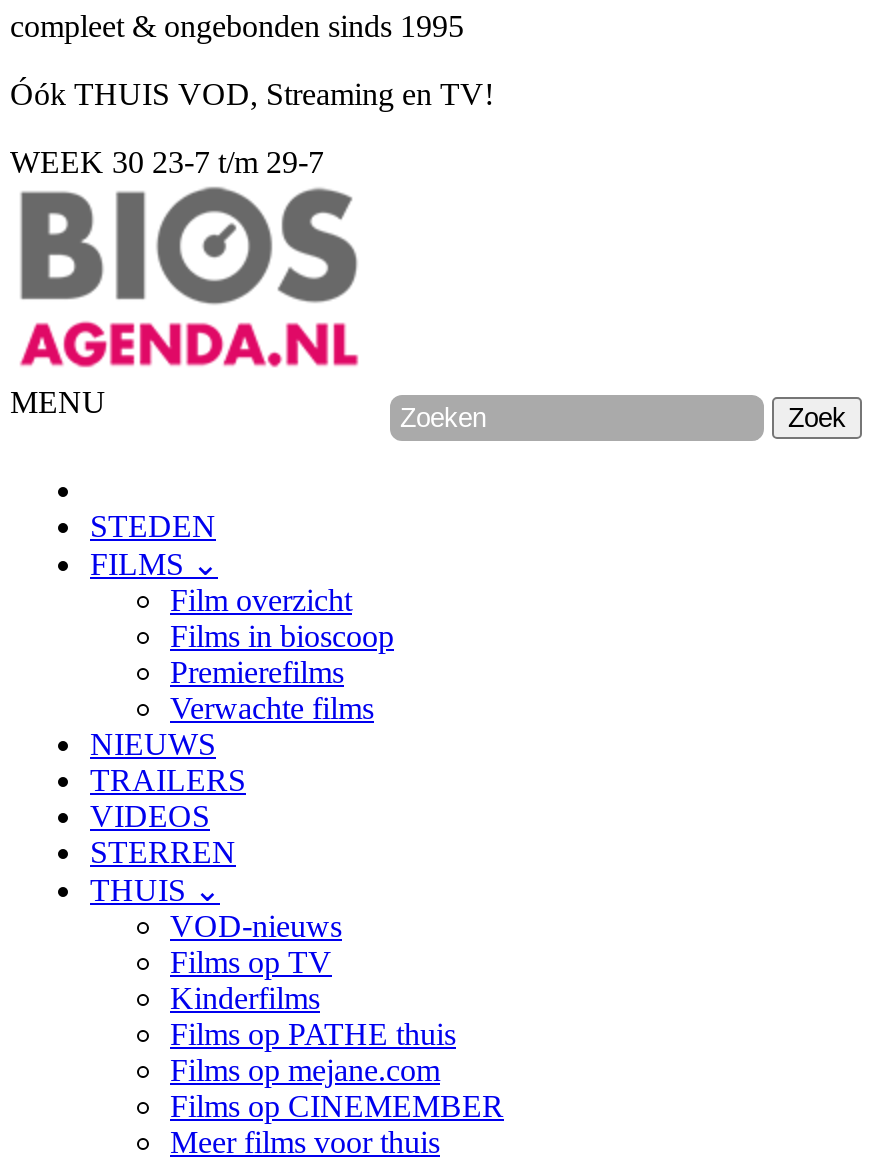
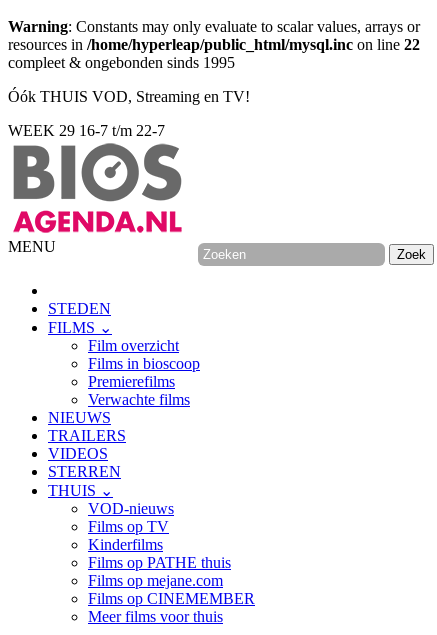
none -> [8,18,420,53] Warning: Constants may only evaluate to scalar values, arrays or | resources in /home/hyperleap/public_html/mysql.inc on line 22
[10,145,324,179] WEEK 30 23-7 t/m 29-7 -> [8,122,165,139] WEEK 29 16-7 t/m 22-7

